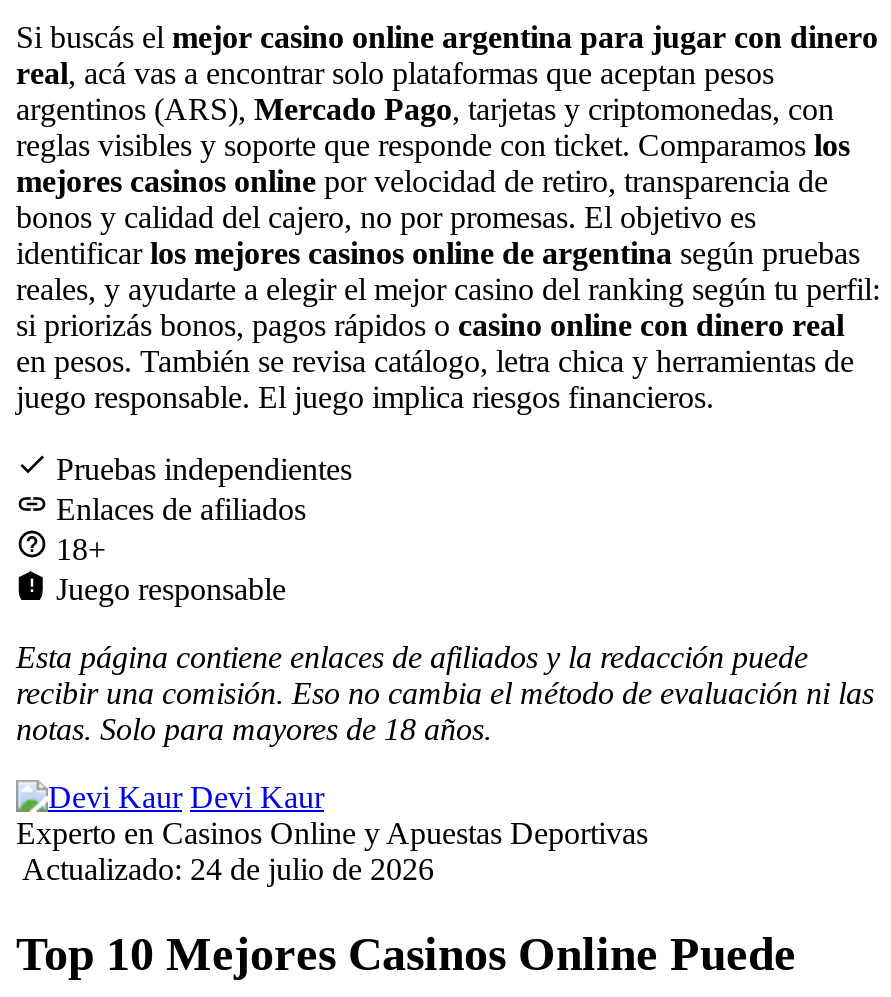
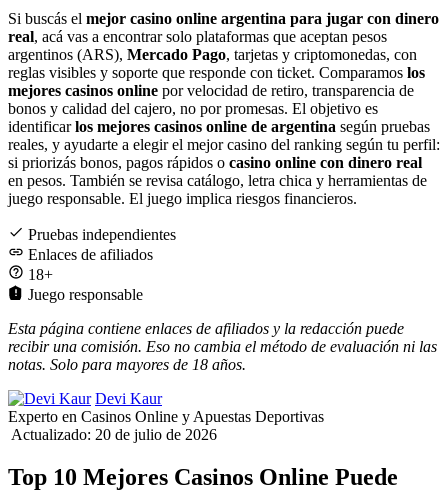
[22,852,434,886] Actualizado: 24 de julio de 2026 -> [11,426,217,443] Actualizado: 20 de julio de 2026

